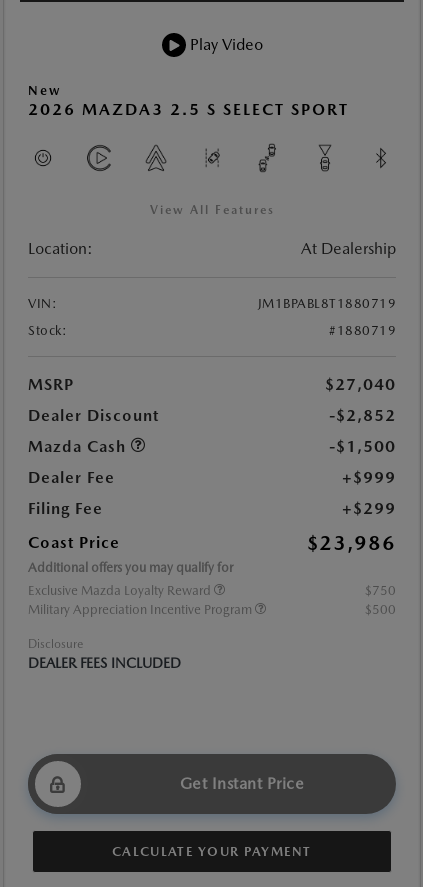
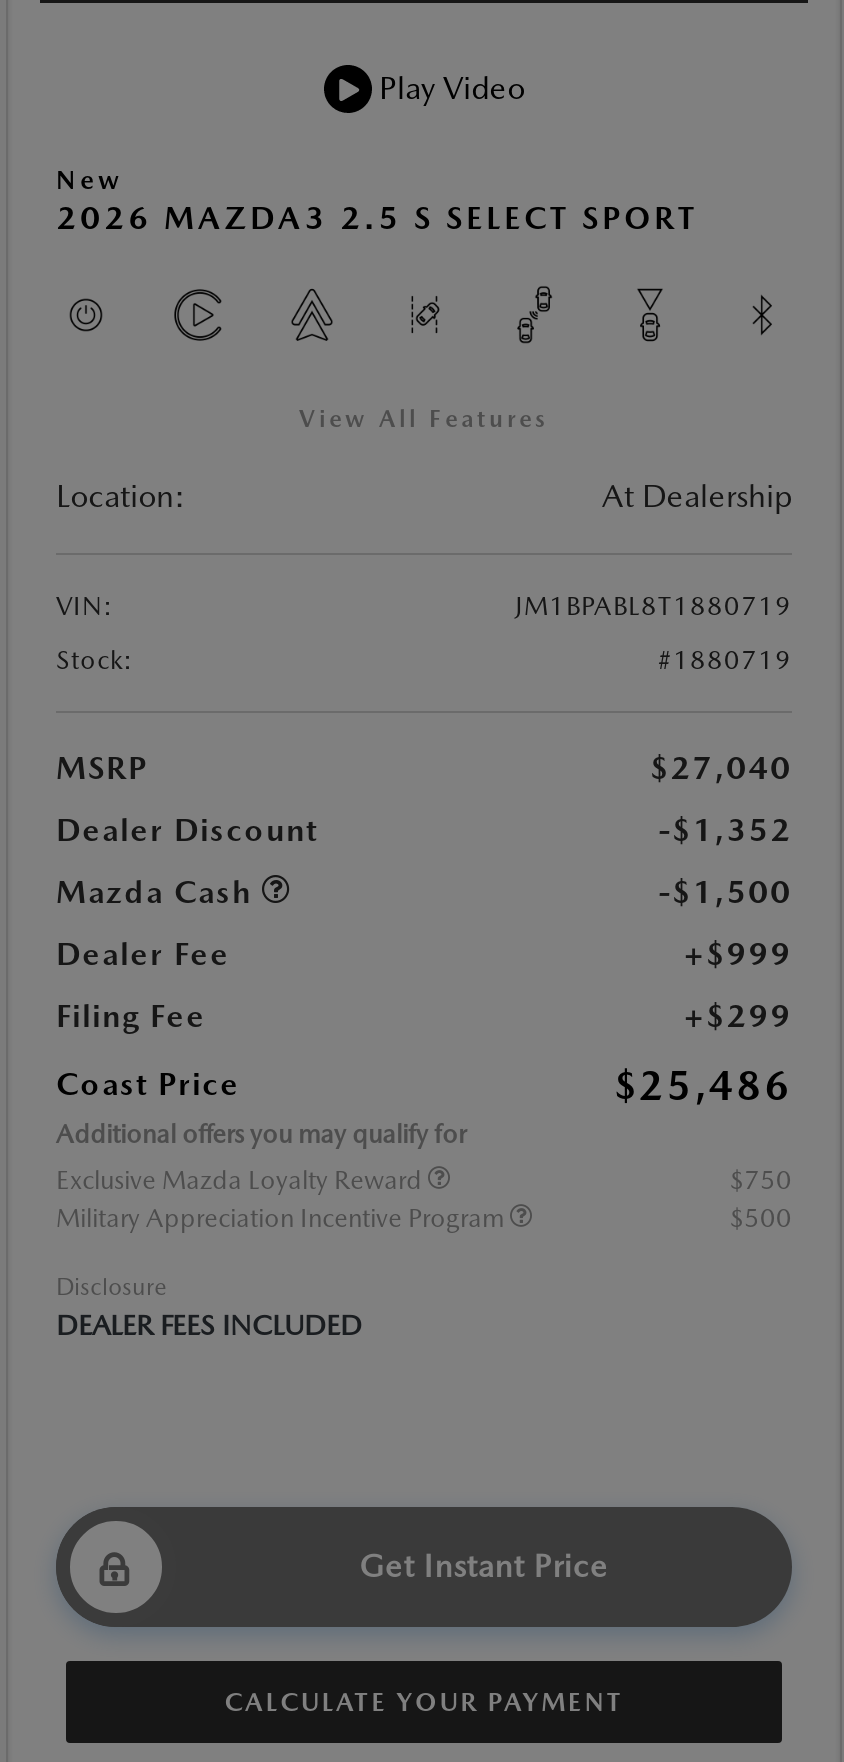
[329,406,396,425] -$2,852 -> [658,811,792,849] -$1,352
[307,531,396,555] $23,986 -> [614,1061,792,1109] $25,486

